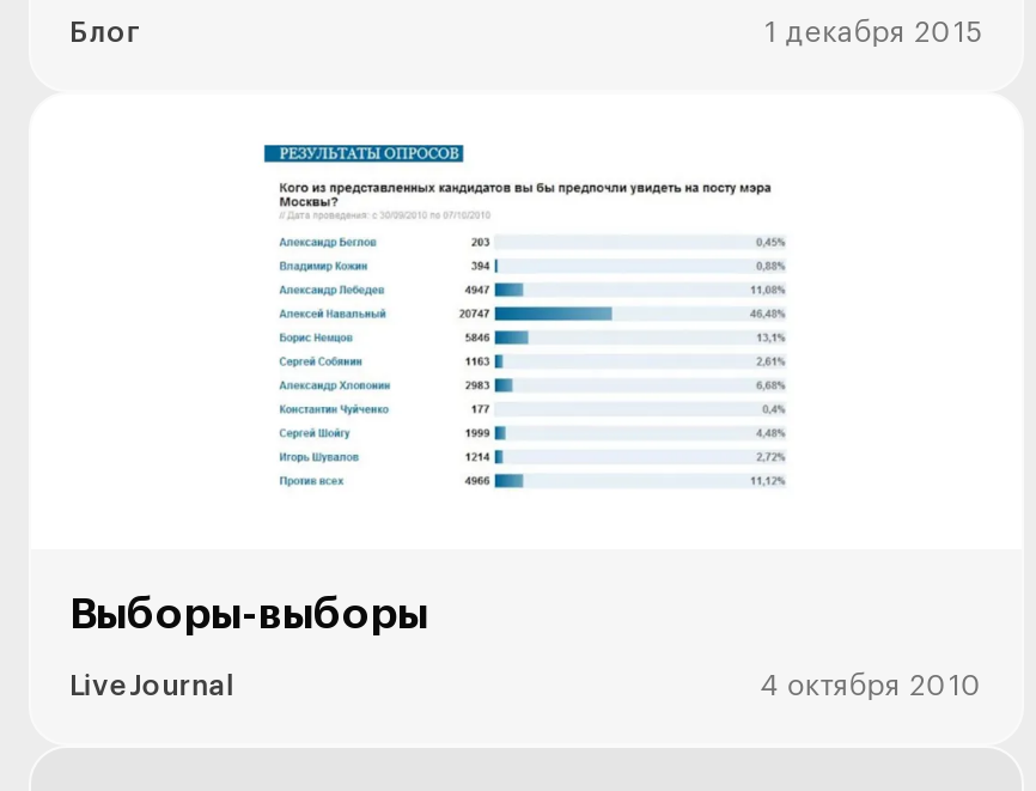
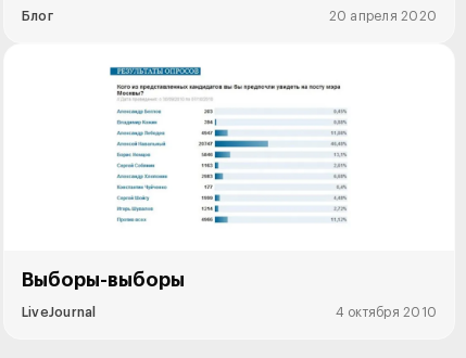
[765,18,983,47] 1 декабря 2015 -> [329,10,437,23] 20 апреля 2020

